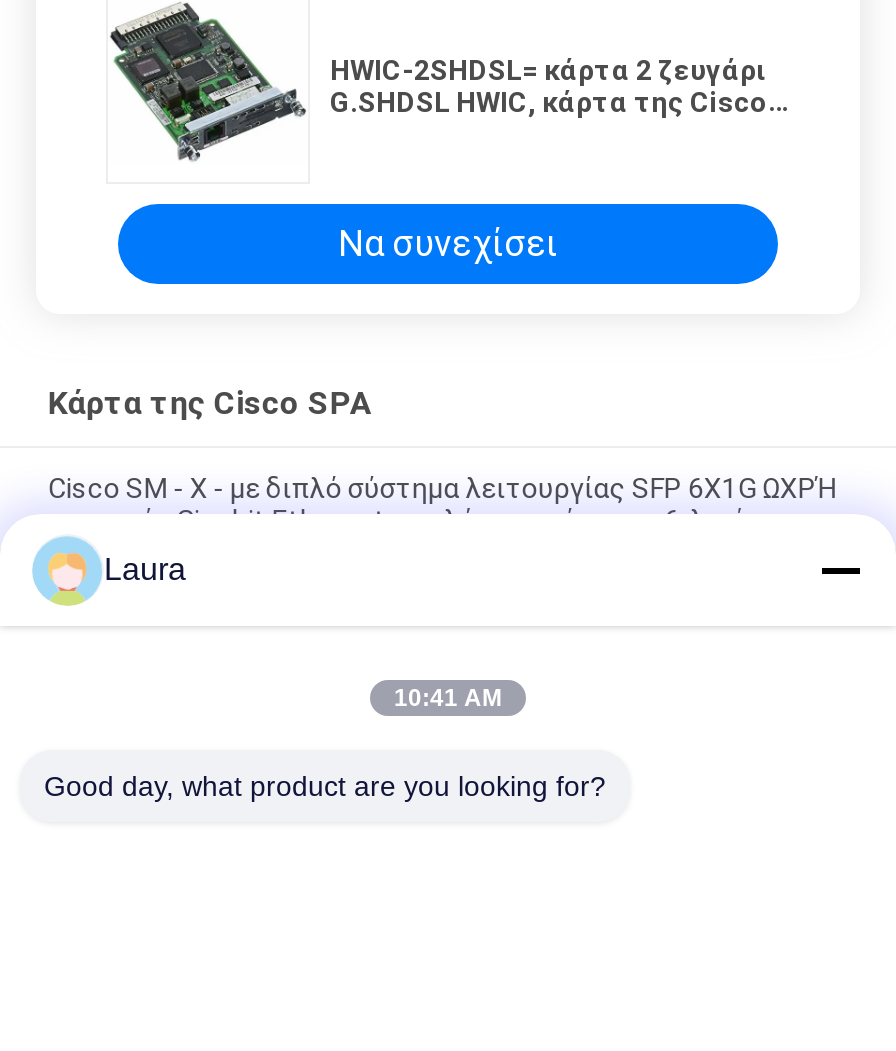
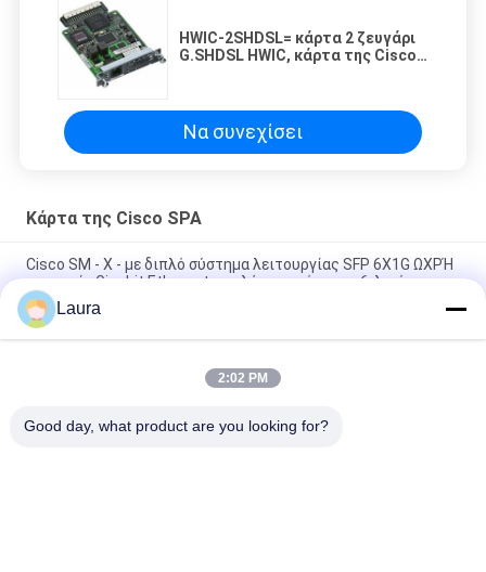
[394,684,502,712] 10:41 AM -> [218,370,268,386] 2:02 PM

